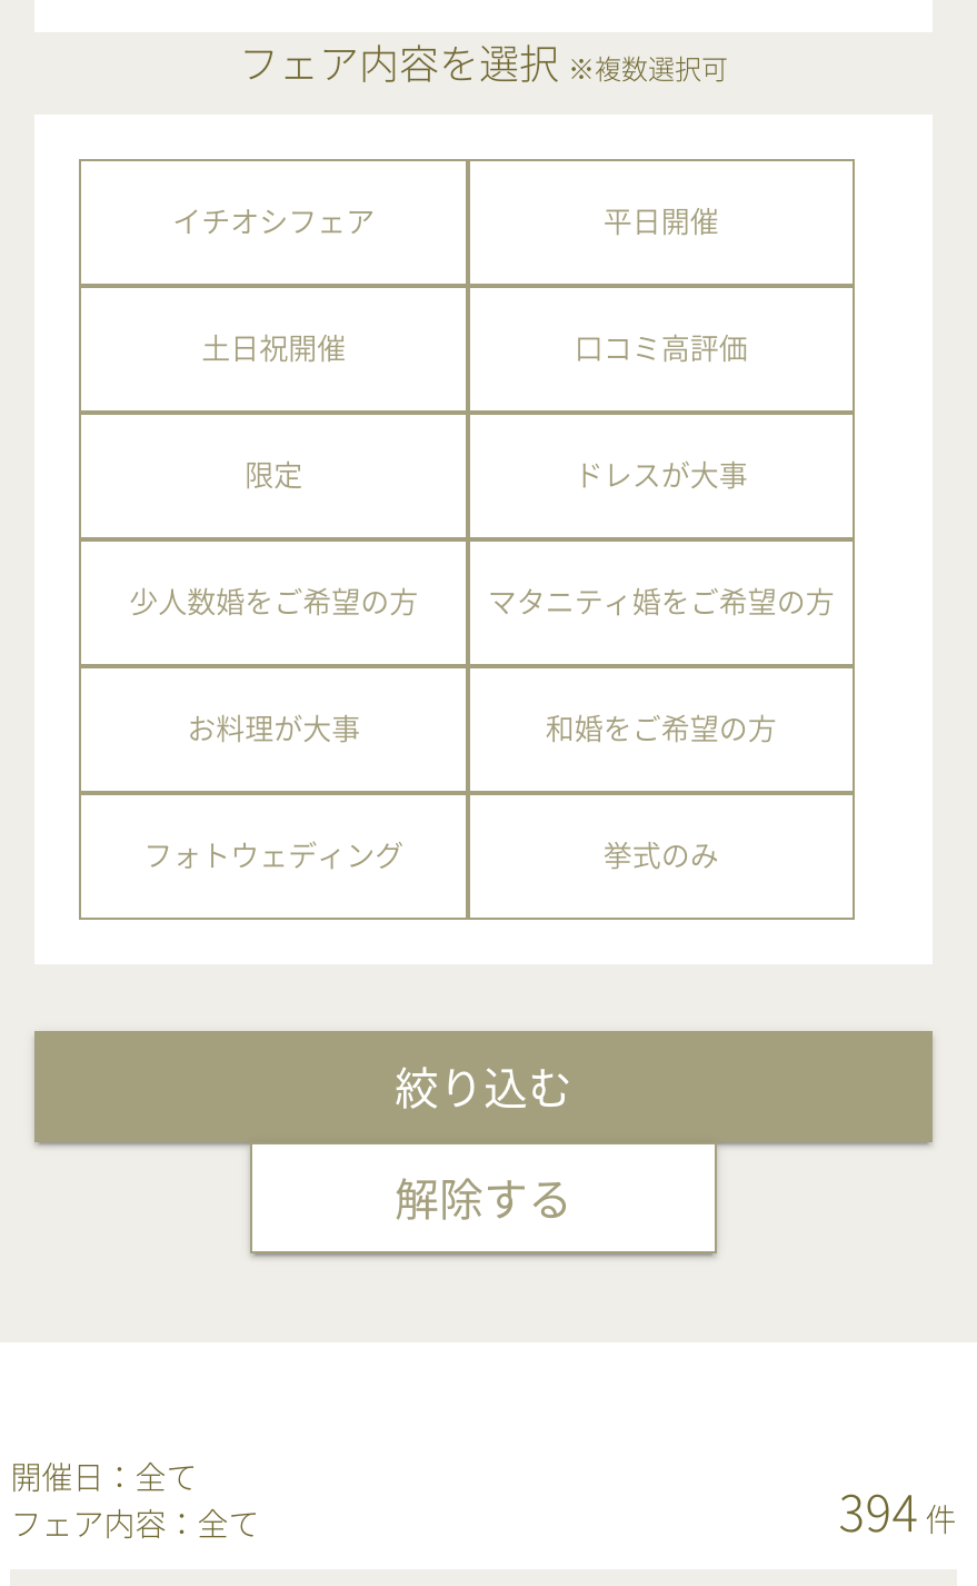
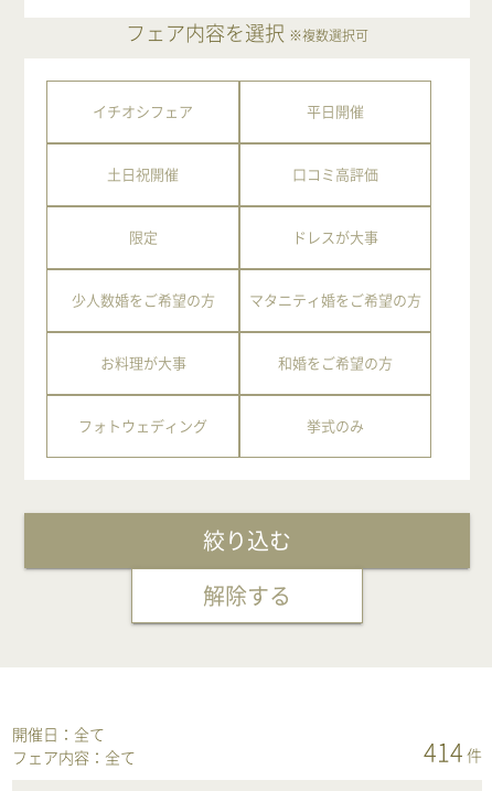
[839,1472,957,1546] 394件 -> [423,732,482,769] 414件

